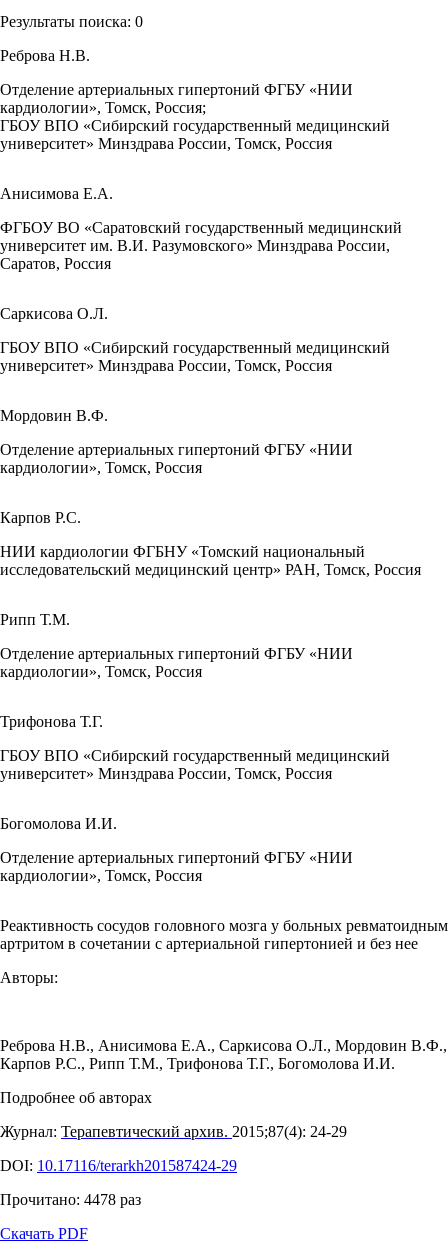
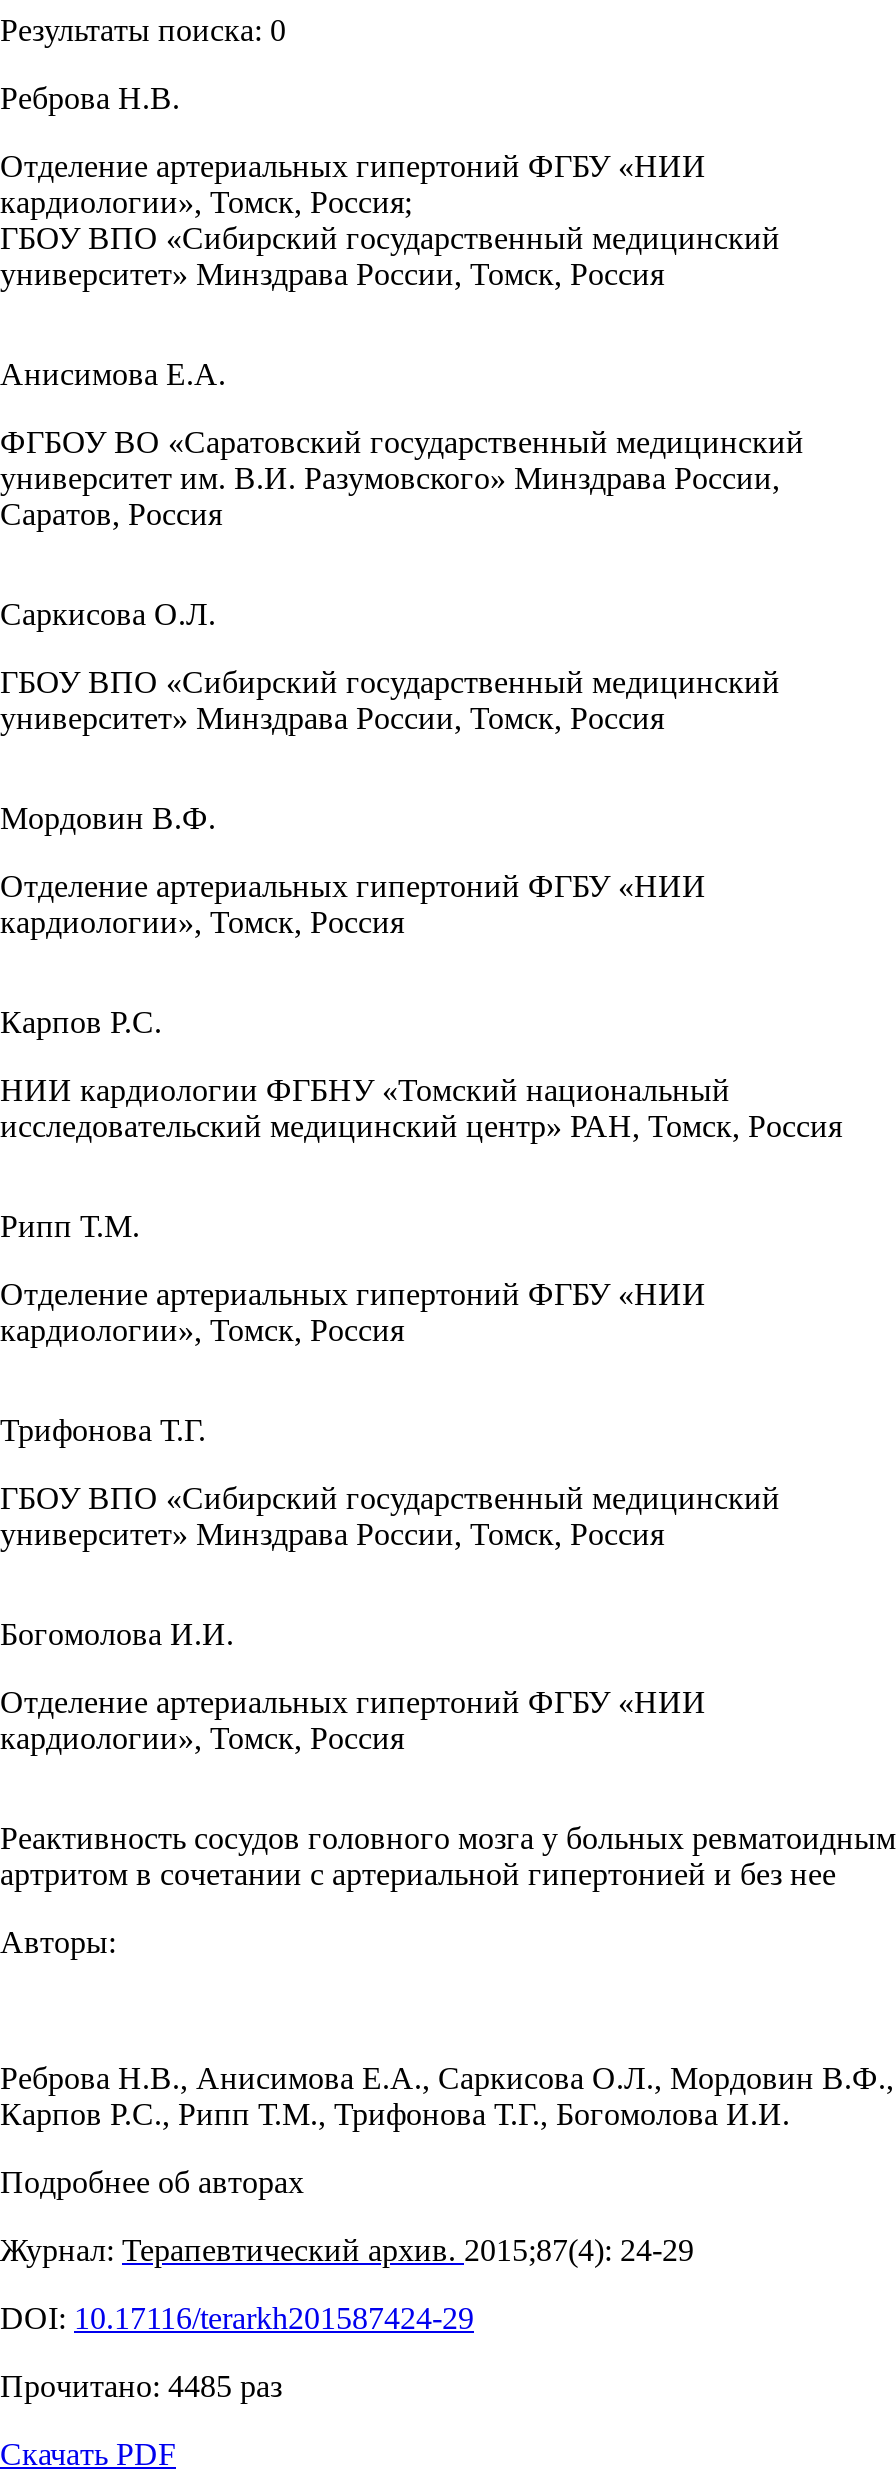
[0,1191,141,1208] Прочитано: 4478 раз -> [0,2369,282,2403] Прочитано: 4485 раз

